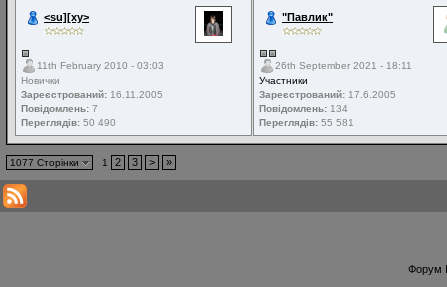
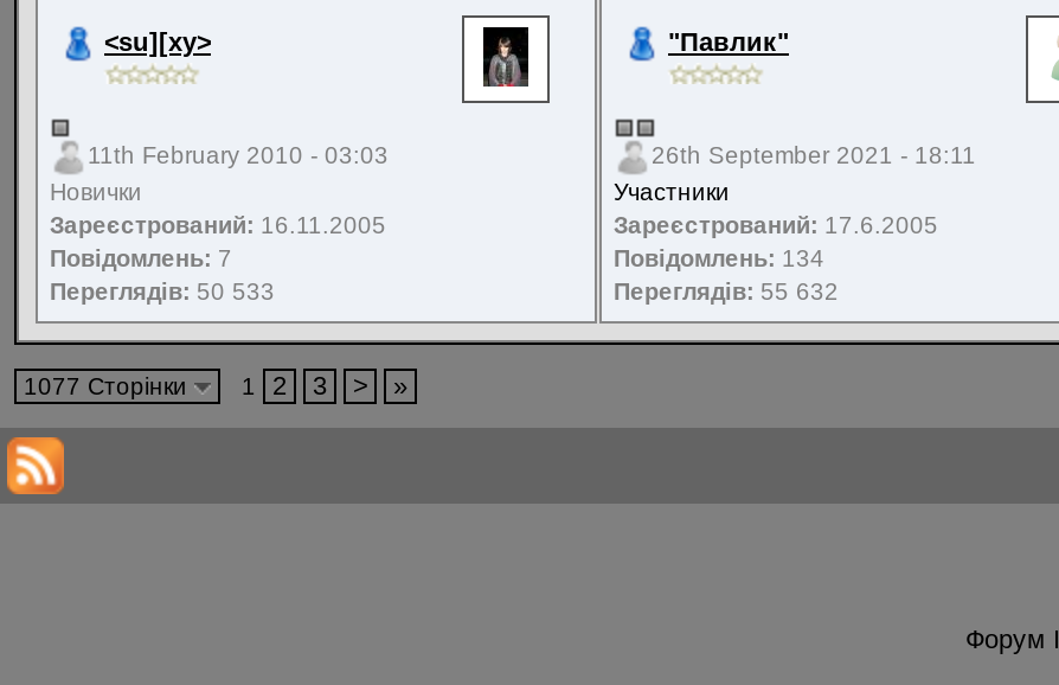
[21,117,116,128] Переглядів: 50 490 -> [50,279,275,305] Переглядів: 50 533
[259,117,354,128] Переглядів: 55 581 -> [614,279,839,305] Переглядів: 55 632

